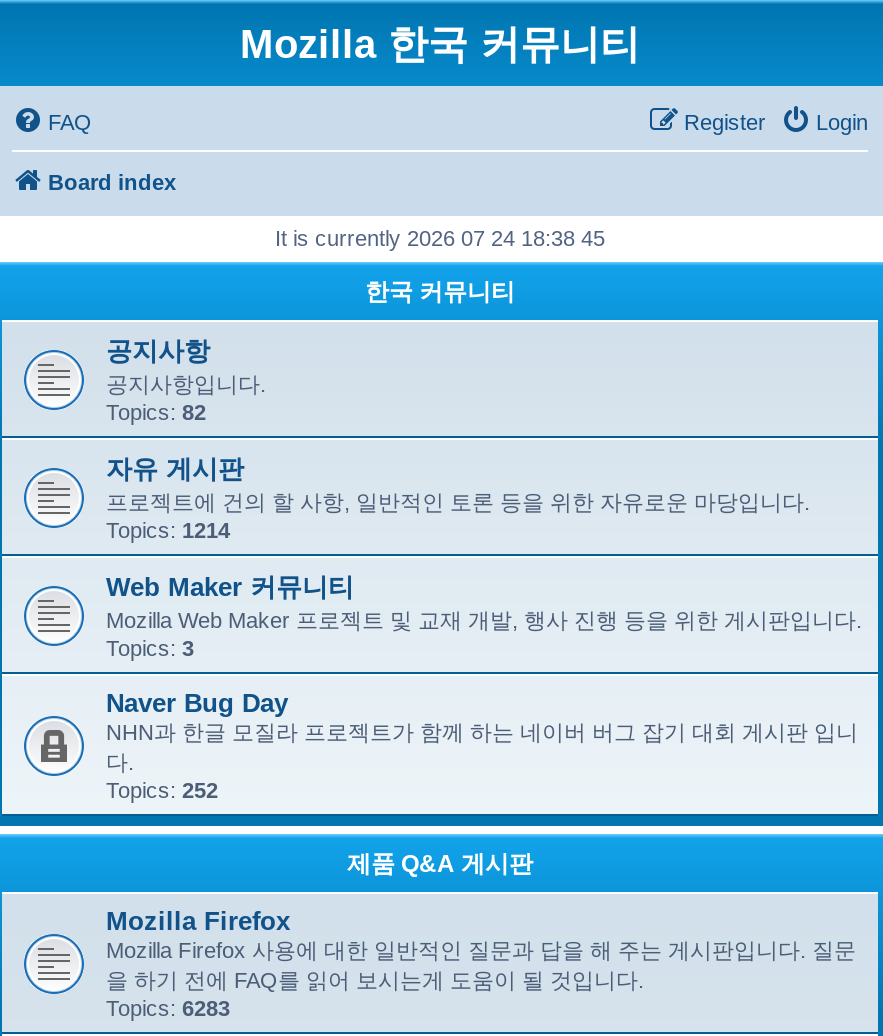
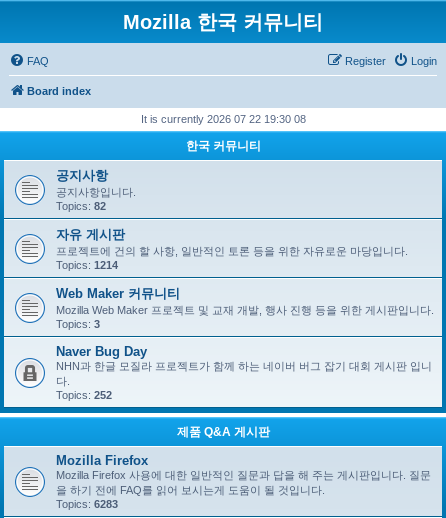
[275,226,605,250] It is currently 2026 07 24 18:38 45 -> [140,113,305,125] It is currently 2026 07 22 19:30 08

